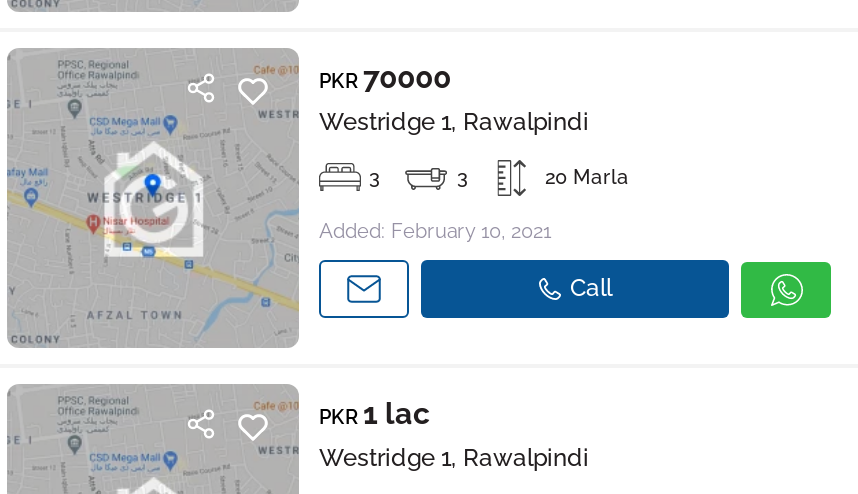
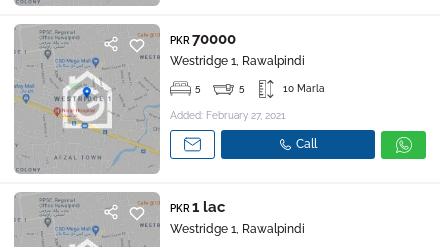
[369,166,379,188] 3 -> [195,83,200,94] 5
[457,166,467,188] 3 -> [239,83,244,94] 5
[545,166,629,188] 20 Marla -> [283,83,325,94] 10 Marla
[319,220,551,242] Added: February 10, 2021 -> [170,110,285,121] Added: February 27, 2021

